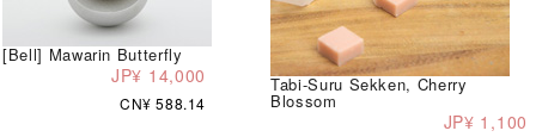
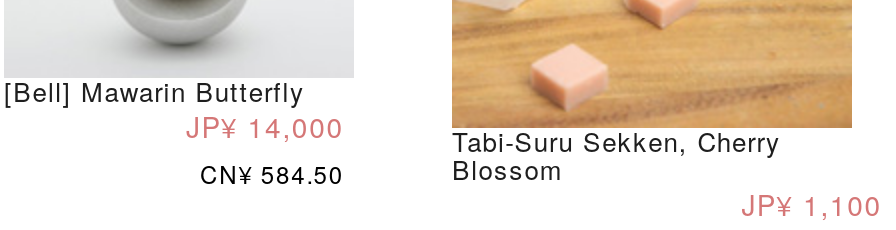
[120,93,206,113] CN¥ 588.14 -> [200,155,344,189] CN¥ 584.50

